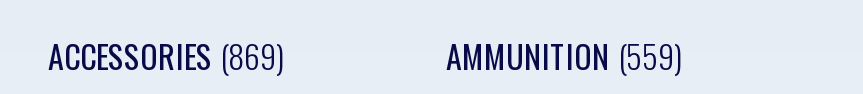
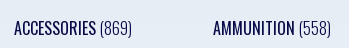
[446,32,682,80] AMMUNITION (559) -> [213,16,331,40] AMMUNITION (558)

